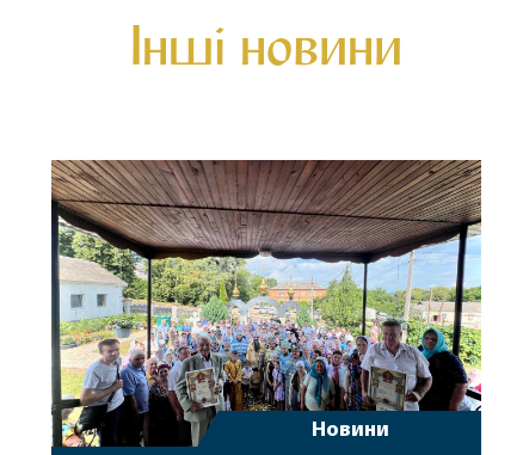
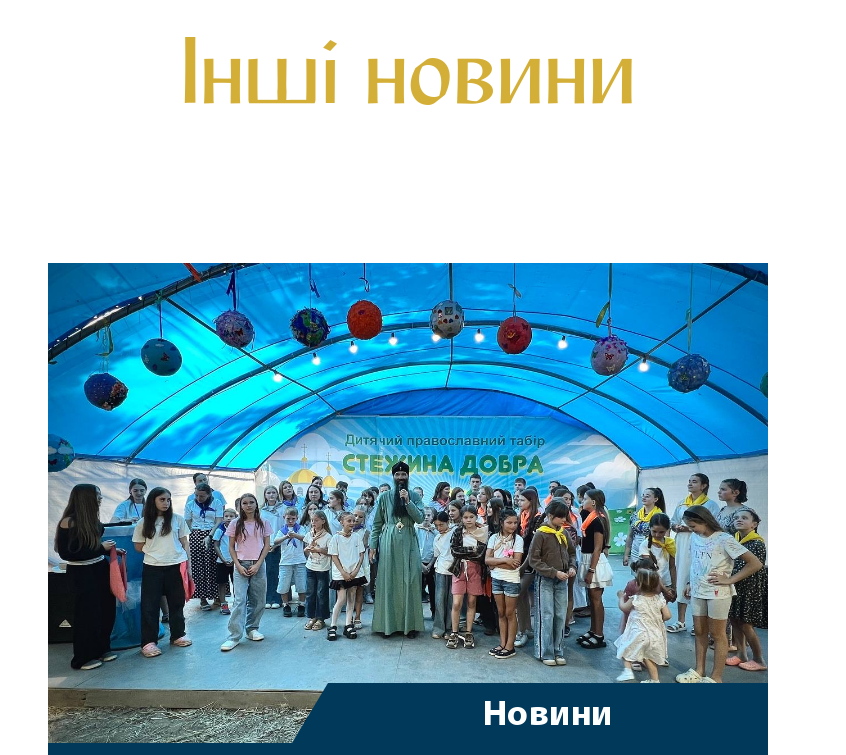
[50,159,482,448] [image] -> [46,261,770,745] [image]

